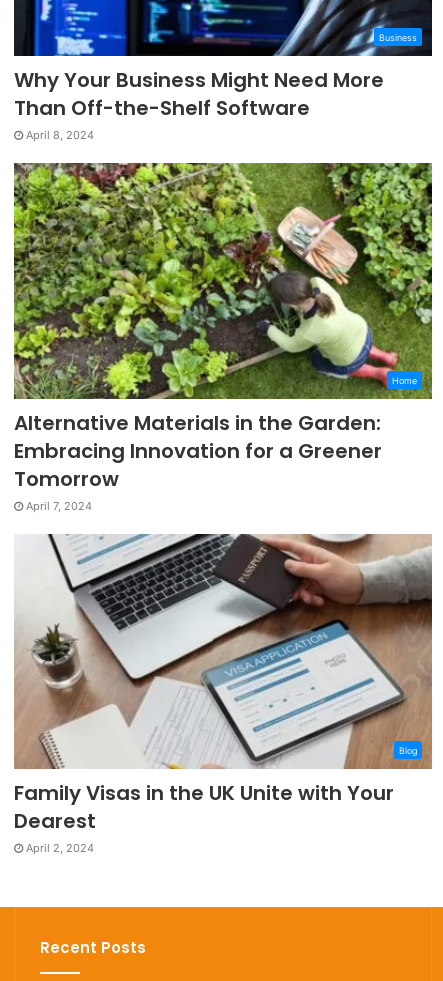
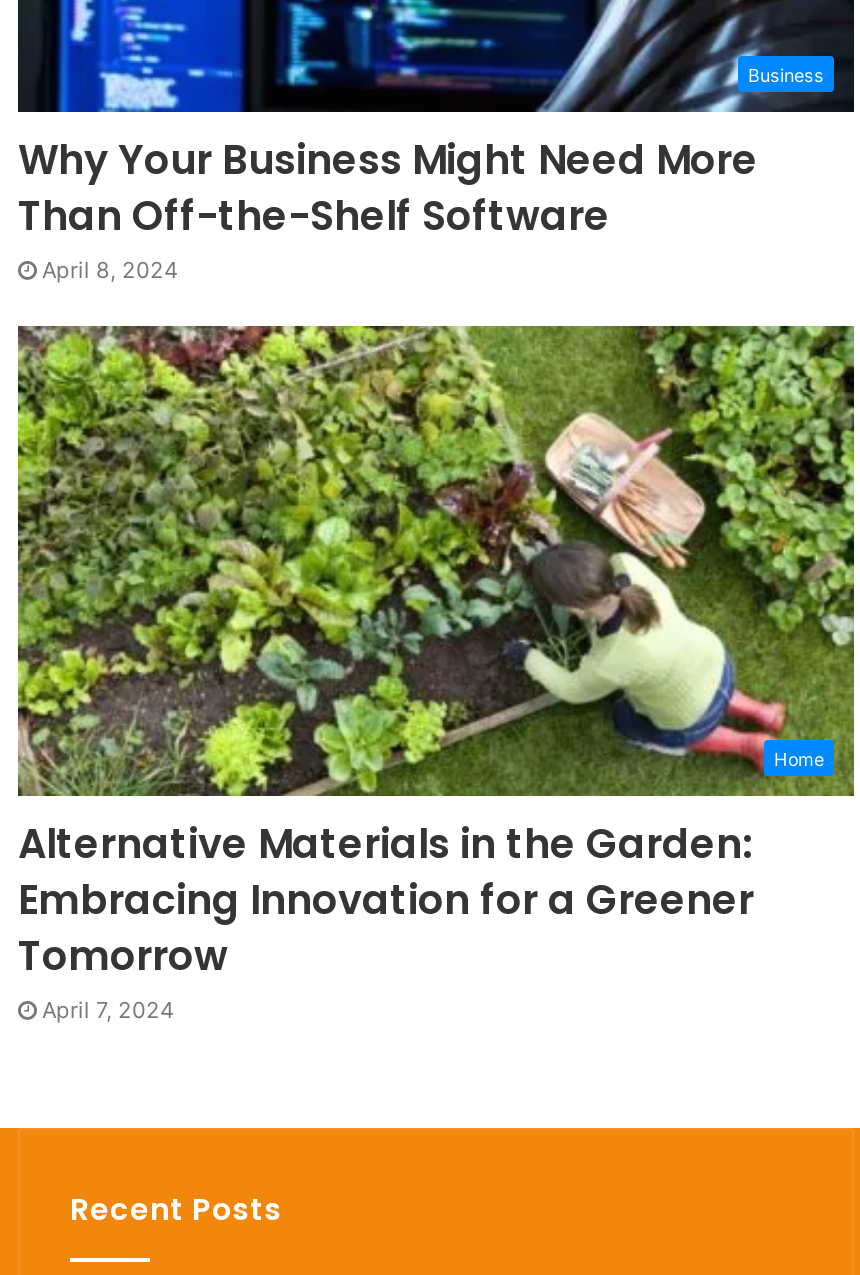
[13,533,433,855] [image] | Blog | Family Visas in the UK Unite with Your | Dearest | April 2, 2024 -> none

